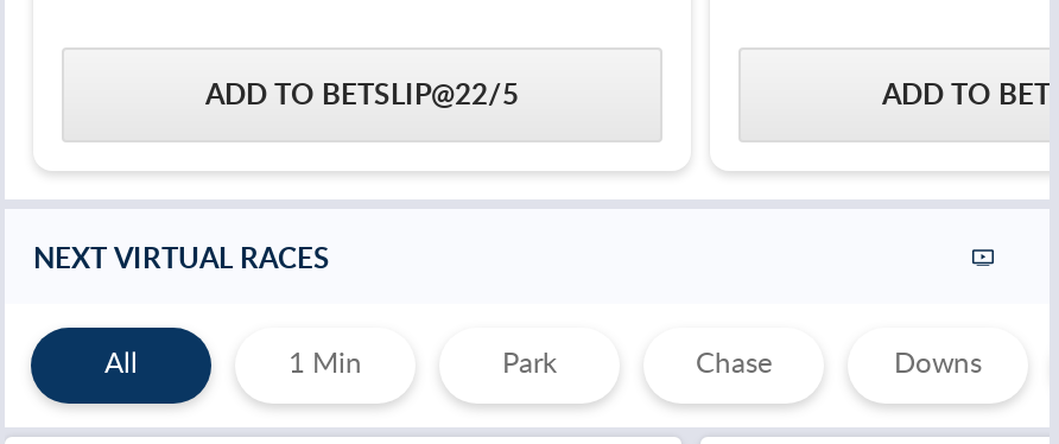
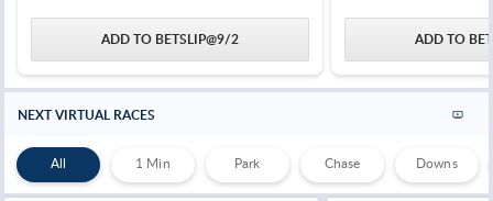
[205,74,519,114] ADD TO BETSLIP@22/5 -> [101,30,239,49] ADD TO BETSLIP@9/2

